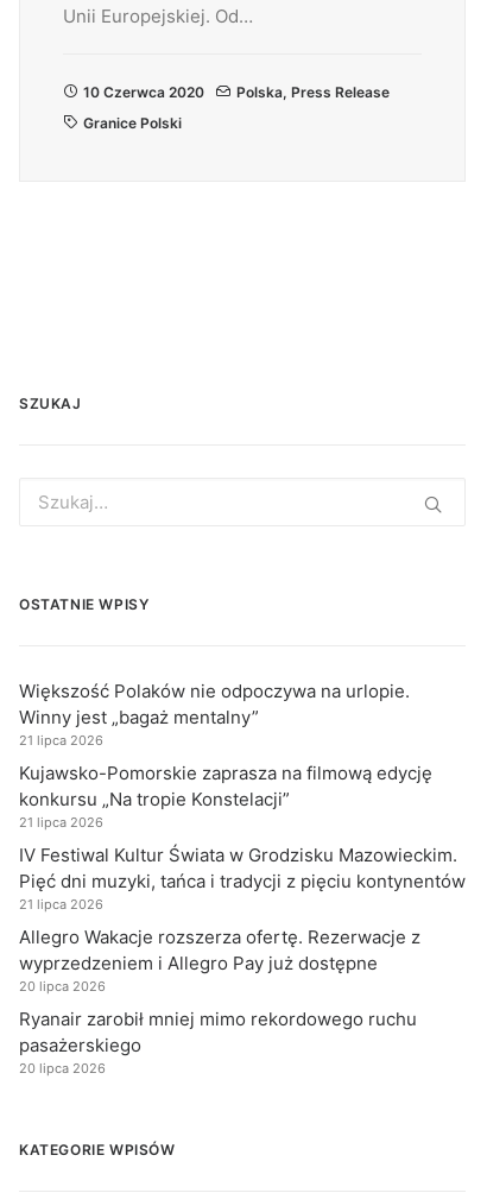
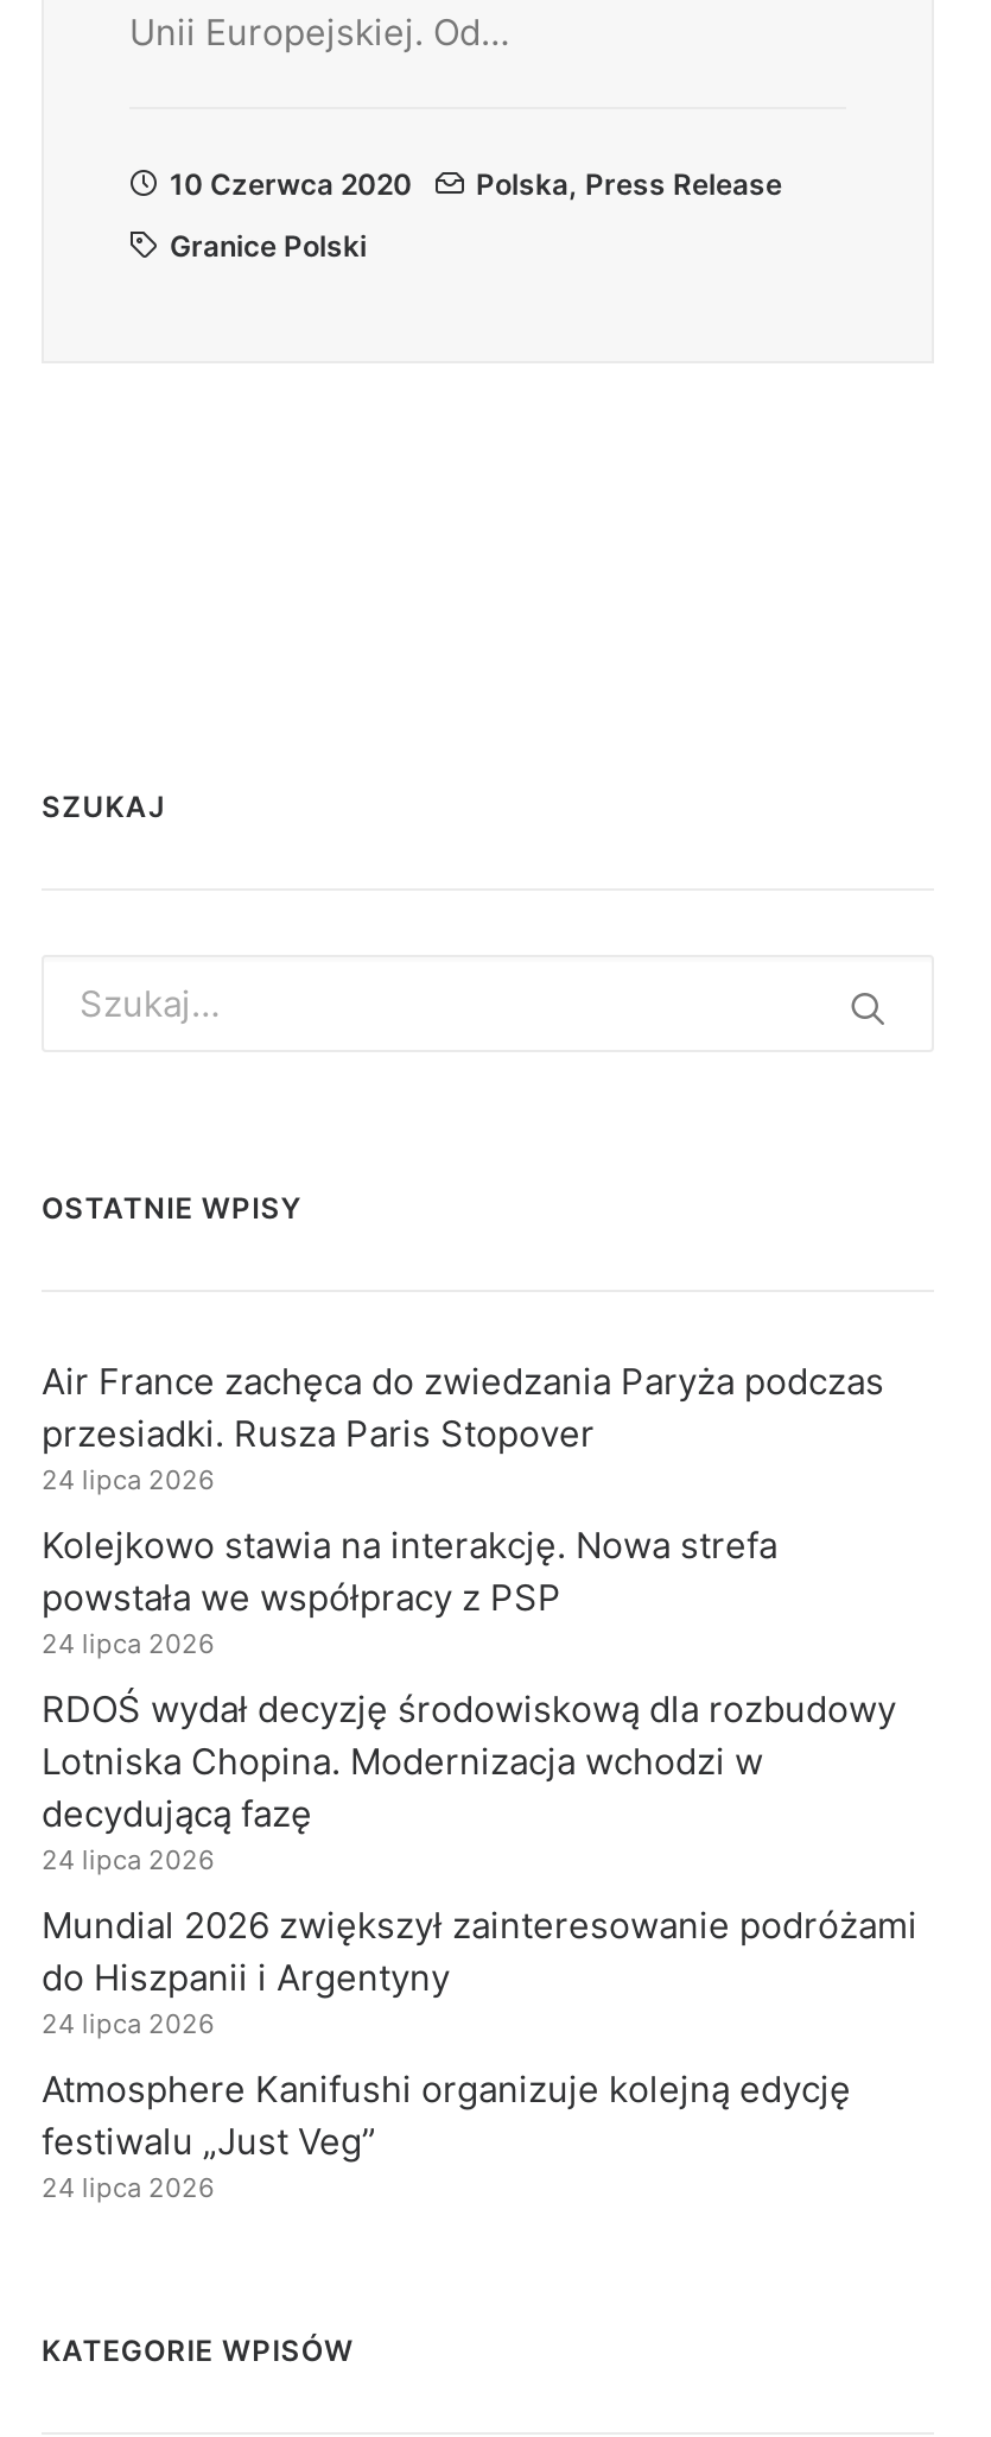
[19,680,410,749] Większość Polaków nie odpoczywa na urlopie. | Winny jest „bagaż mentalny” | 21 lipca 2026 -> [42,1359,884,1496] Air France zachęca do zwiedzania Paryża podczas | przesiadki. Rusza Paris Stopover | 24 lipca 2026
[19,762,432,831] Kujawsko-Pomorskie zaprasza na filmową edycję | konkursu „Na tropie Konstelacji” | 21 lipca 2026 -> [42,1523,777,1660] Kolejkowo stawia na interakcję. Nowa strefa | powstała we współpracy z PSP | 24 lipca 2026
[19,844,466,913] IV Festiwal Kultur Świata w Grodzisku Mazowieckim. | Pięć dni muzyki, tańca i tradycji z pięciu kontynentów | 21 lipca 2026 -> [42,1686,896,1876] RDOŚ wydał decyzję środowiskową dla rozbudowy | Lotniska Chopina. Modernizacja wchodzi w | decydującą fazę | 24 lipca 2026
[19,926,420,995] Allegro Wakacje rozszerza ofertę. Rezerwacje z | wyprzedzeniem i Allegro Pay już dostępne | 20 lipca 2026 -> [42,1903,917,2040] Mundial 2026 zwiększył zainteresowanie podróżami | do Hiszpanii i Argentyny | 24 lipca 2026
[19,1008,417,1077] Ryanair zarobił mniej mimo rekordowego ruchu | pasażerskiego | 20 lipca 2026 -> [42,2066,851,2204] Atmosphere Kanifushi organizuje kolejną edycję | festiwalu „Just Veg” | 24 lipca 2026

